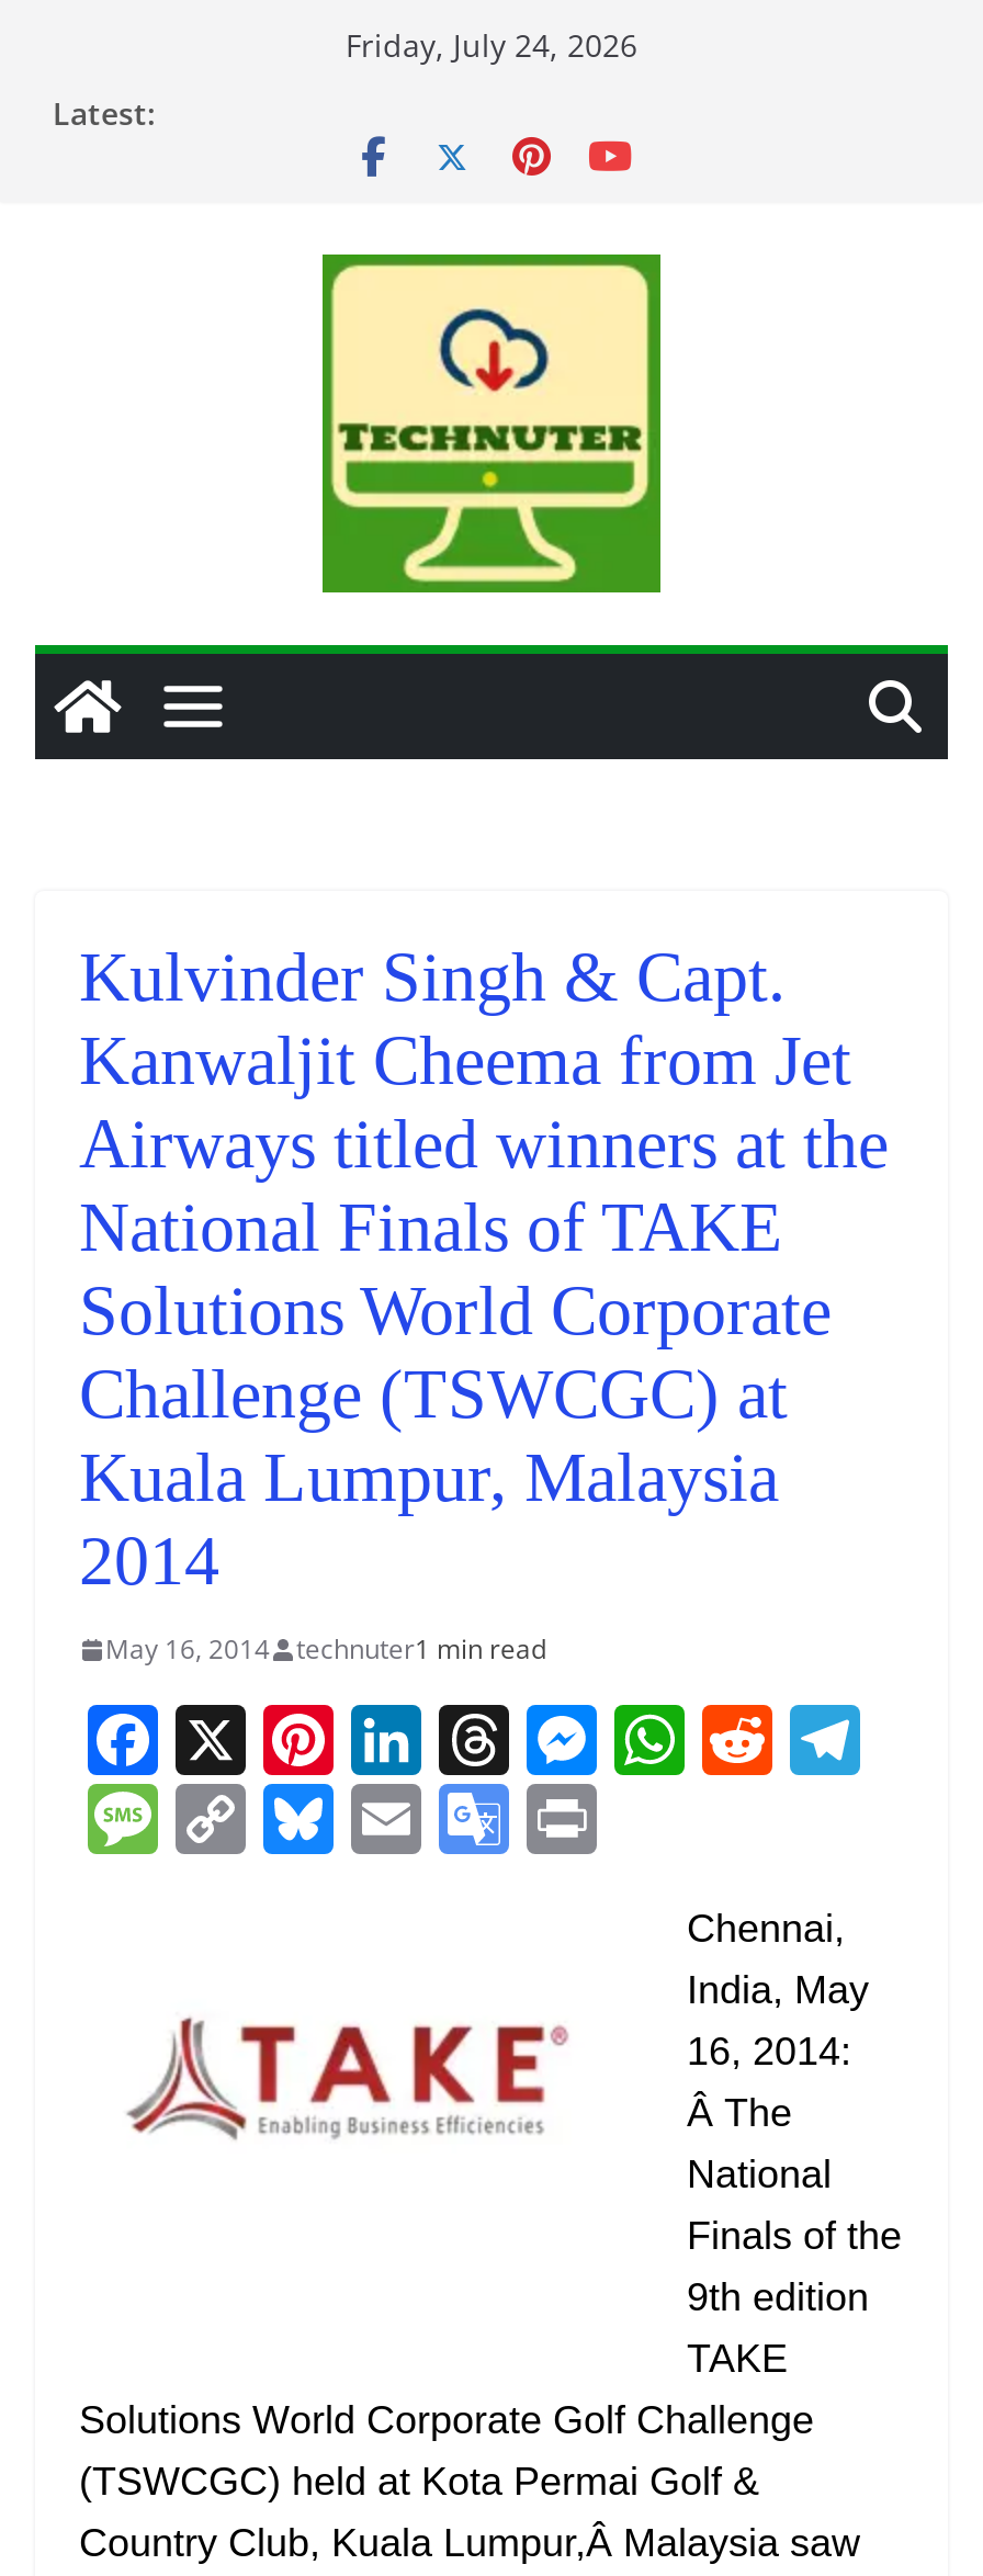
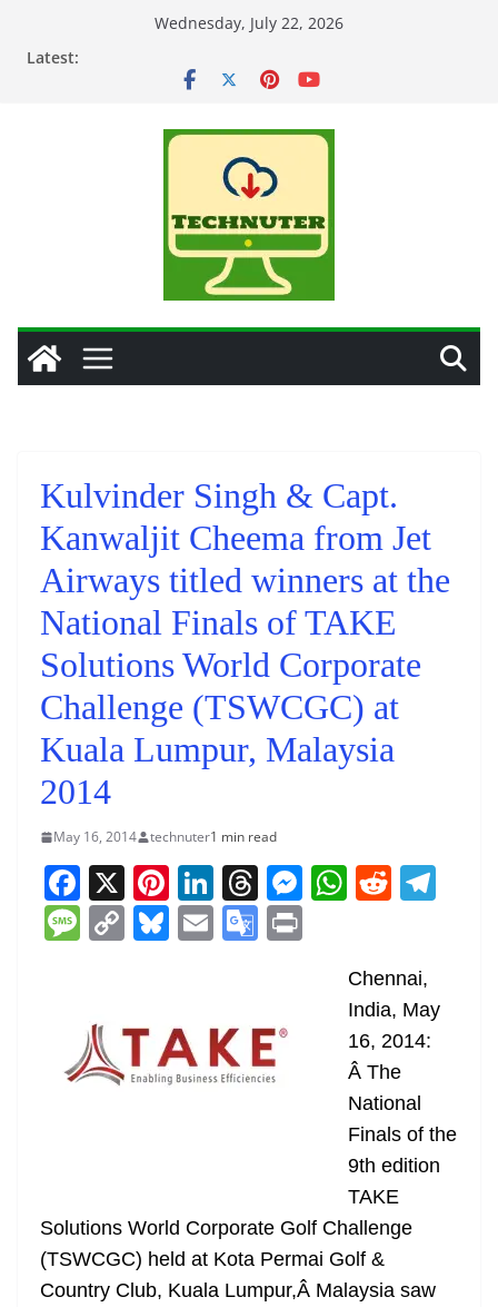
[346,24,637,66] Friday, July 24, 2026 -> [155,12,343,33] Wednesday, July 22, 2026

